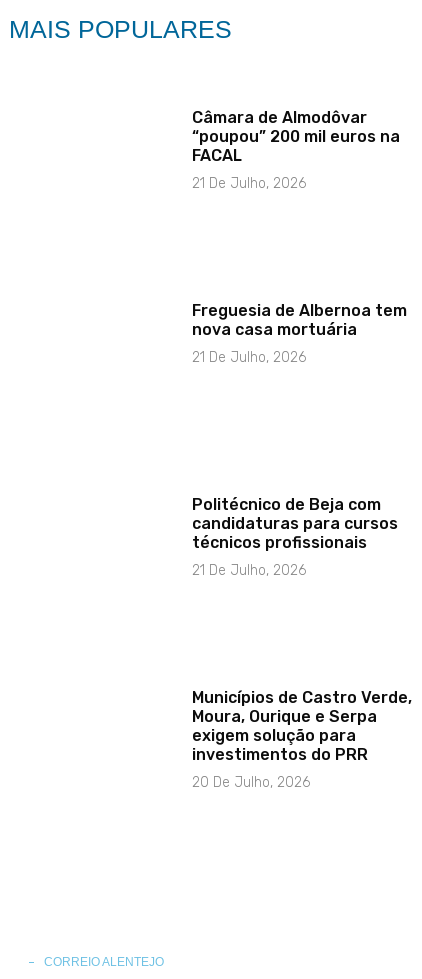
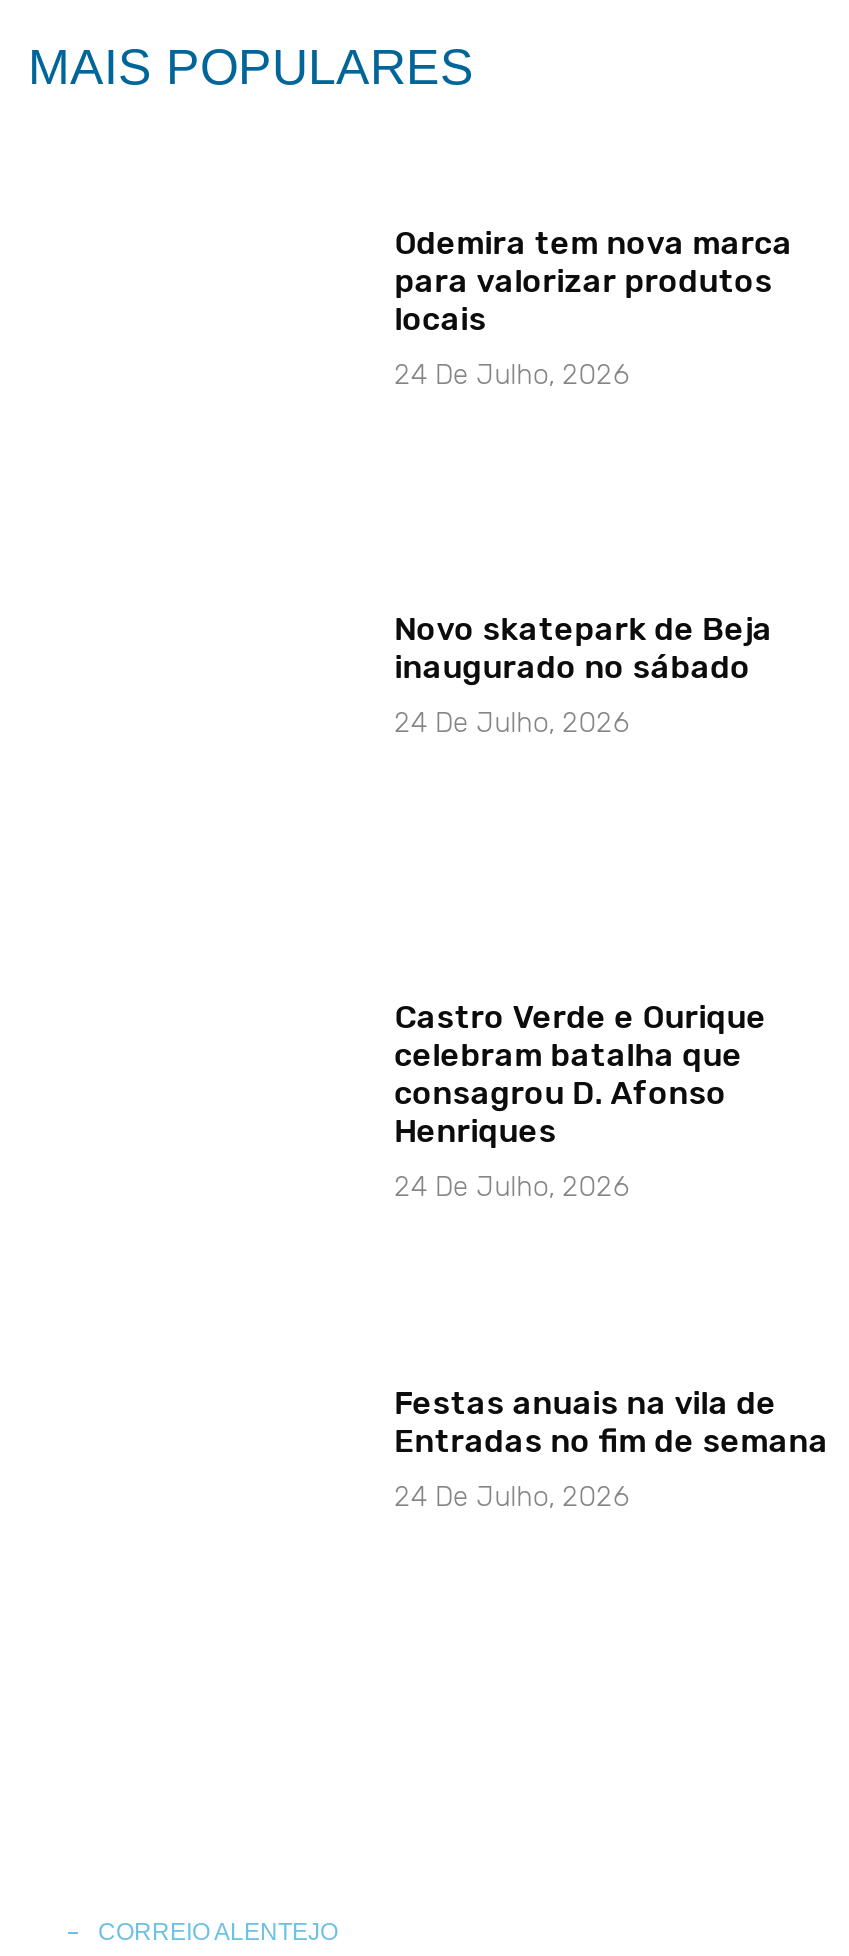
[192,108,400,165] Câmara de Almodôvar | “poupou” 200 mil euros na | FACAL -> [394,225,792,339] Odemira tem nova marca | para valorizar produtos | locais
[192,175,306,192] 21 De Julho, 2026 -> [394,359,628,393] 24 De Julho, 2026
[192,301,407,339] Freguesia de Albernoa tem | nova casa mortuária -> [394,611,772,687] Novo skatepark de Beja | inaugurado no sábado
[192,349,306,366] 21 De Julho, 2026 -> [394,707,628,741] 24 De Julho, 2026
[192,495,398,552] Politécnico de Beja com | candidaturas para cursos | técnicos profissionais -> [394,997,766,1149] Castro Verde e Ourique | celebram batalha que | consagrou D. Afonso | Henriques
[192,562,306,579] 21 De Julho, 2026 -> [394,1169,628,1203] 24 De Julho, 2026
[192,688,412,764] Municípios de Castro Verde, | Moura, Ourique e Serpa | exigem solução para | investimentos do PRR -> [394,1384,828,1460] Festas anuais na vila de | Entradas no fim de semana
[192,774,310,791] 20 De Julho, 2026 -> [394,1480,628,1514] 24 De Julho, 2026

